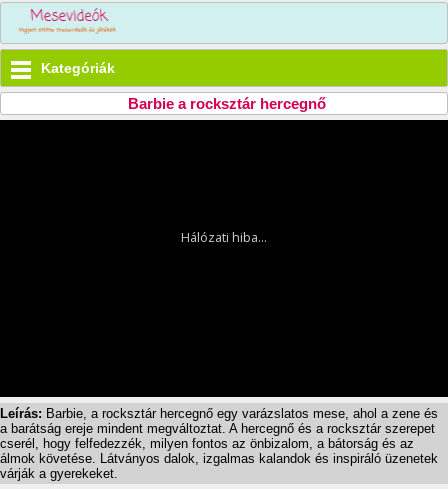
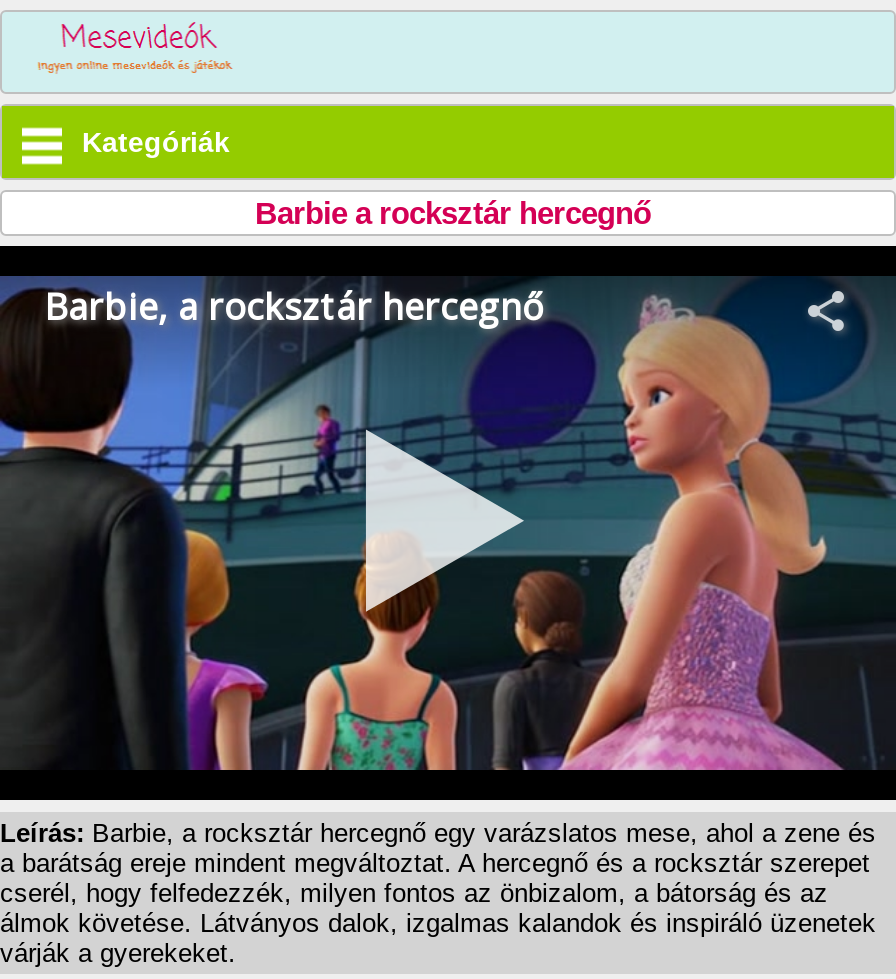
none -> [6,274,890,772] [image]

